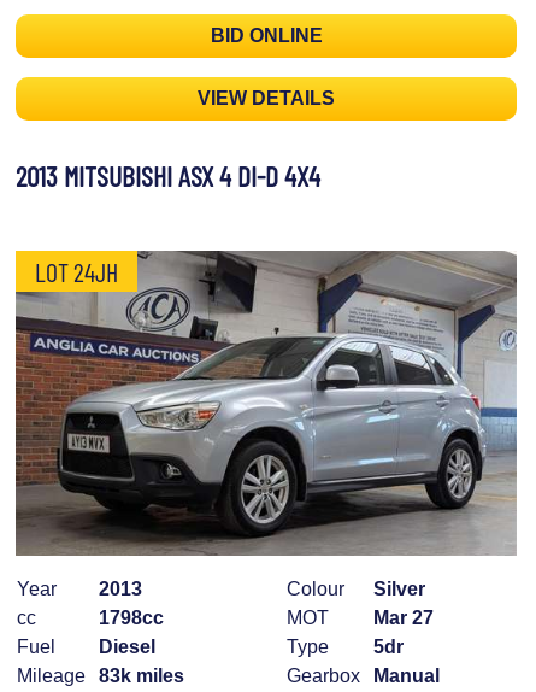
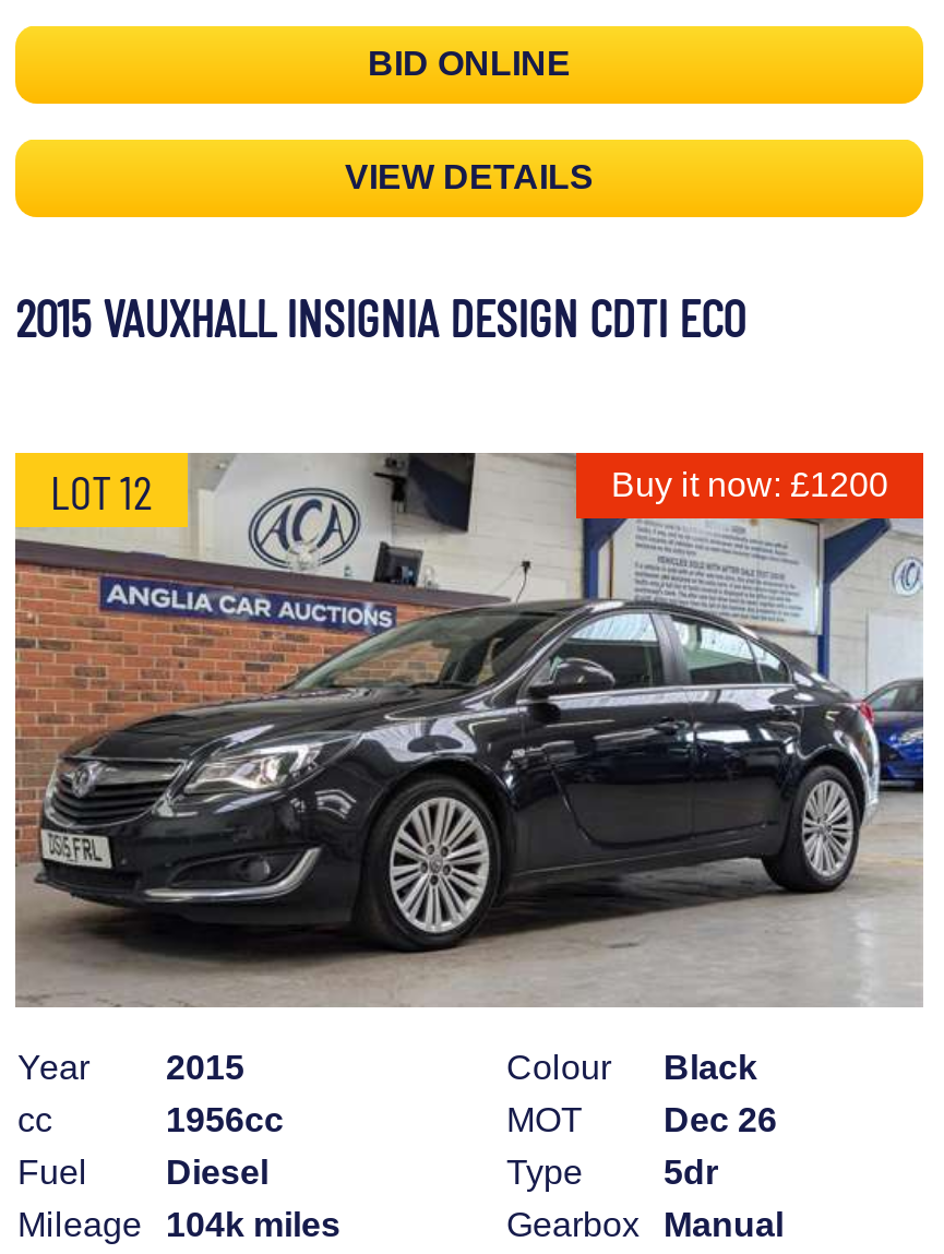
[16,159,320,192] 2013 MITSUBISHI ASX 4 DI-D 4X4 -> [15,288,746,349] 2015 VAUXHALL INSIGNIA DESIGN CDTI ECO
[14,251,518,556] [image] | LOT 24JH -> [13,451,925,1007] [image] | LOT 12 | Buy it now: £1200
[99,579,142,600] 2013 -> [166,1049,244,1087] 2015
[373,579,425,600] Silver -> [664,1049,757,1087] Black
[99,608,164,628] 1798cc -> [166,1102,284,1139] 1956cc
[373,608,434,628] Mar 27 -> [664,1102,777,1139] Dec 26
[17,666,184,686] Mileage 83k miles -> [17,1207,340,1244] Mileage 104k miles

